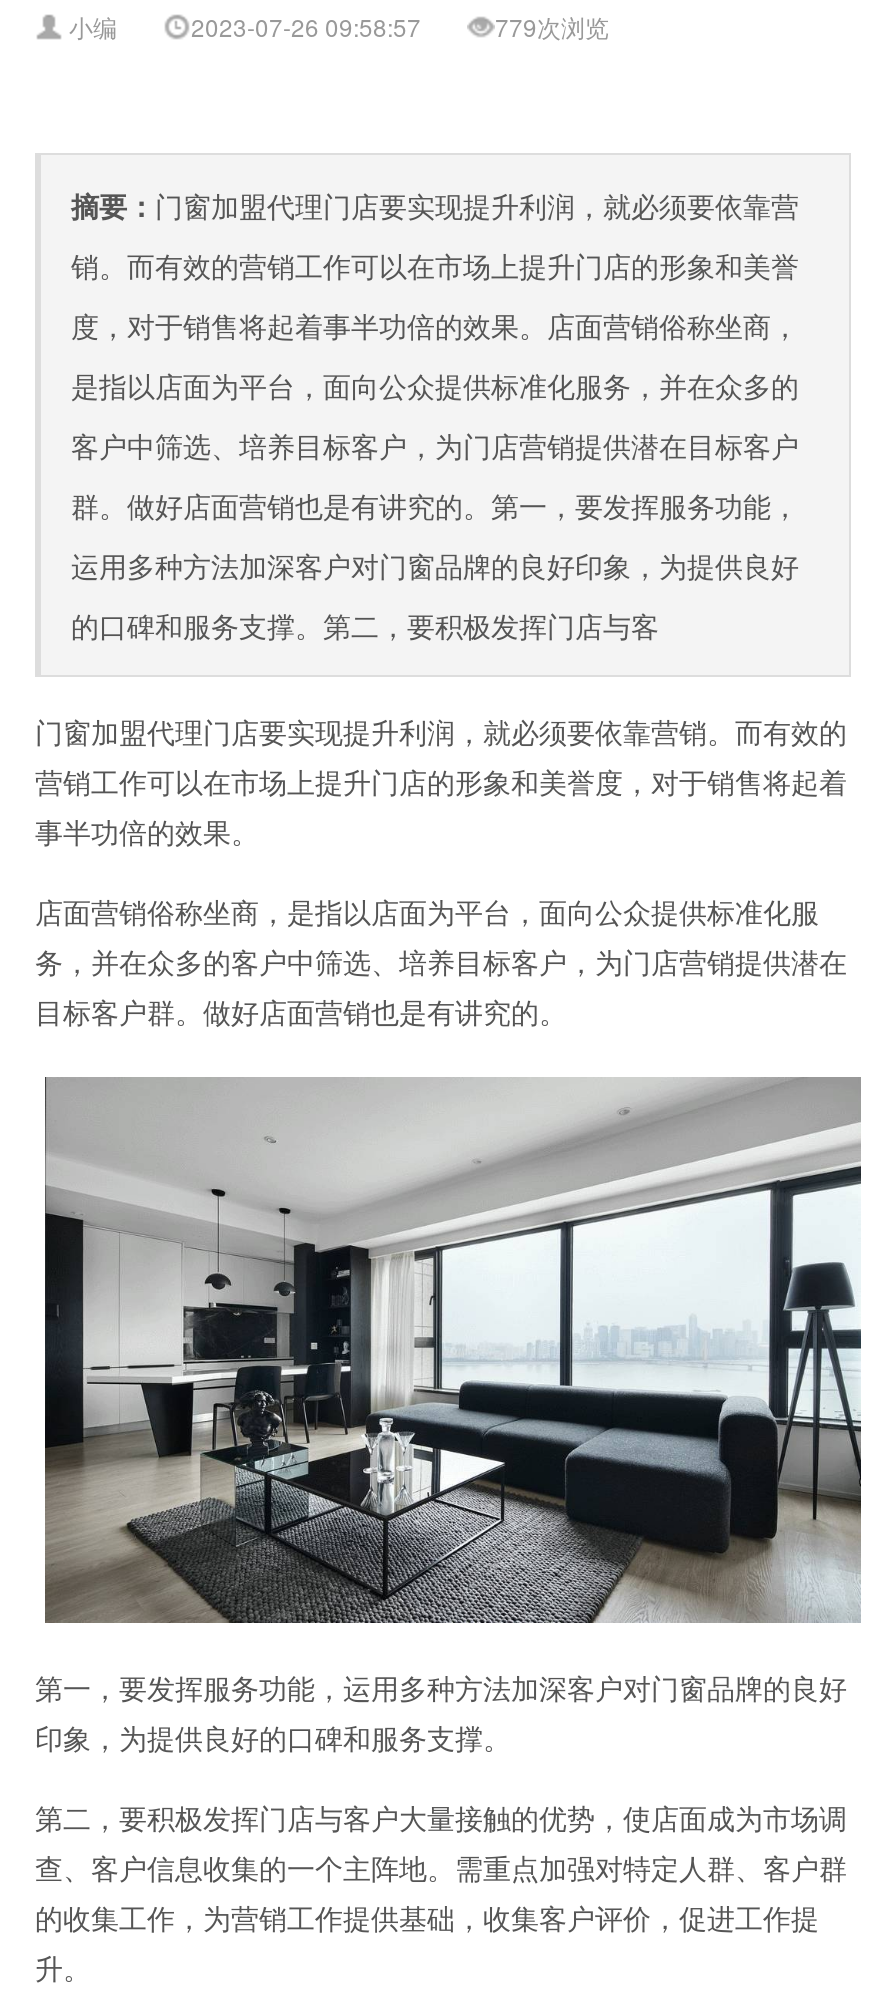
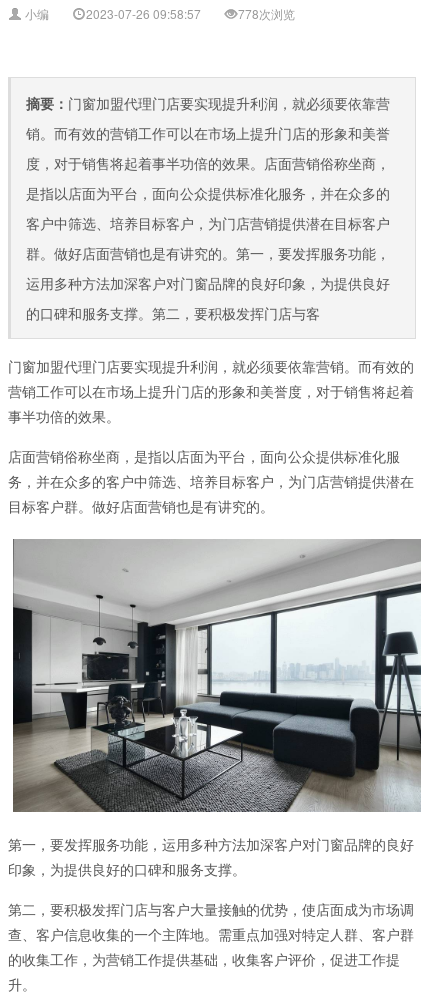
[495,9,609,43] 779次浏览 -> [238,5,295,22] 778次浏览

